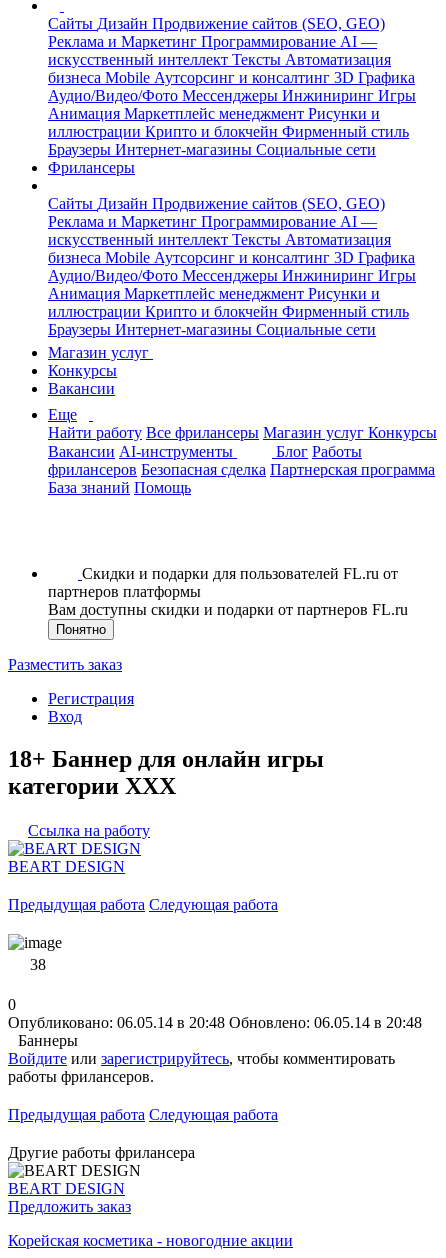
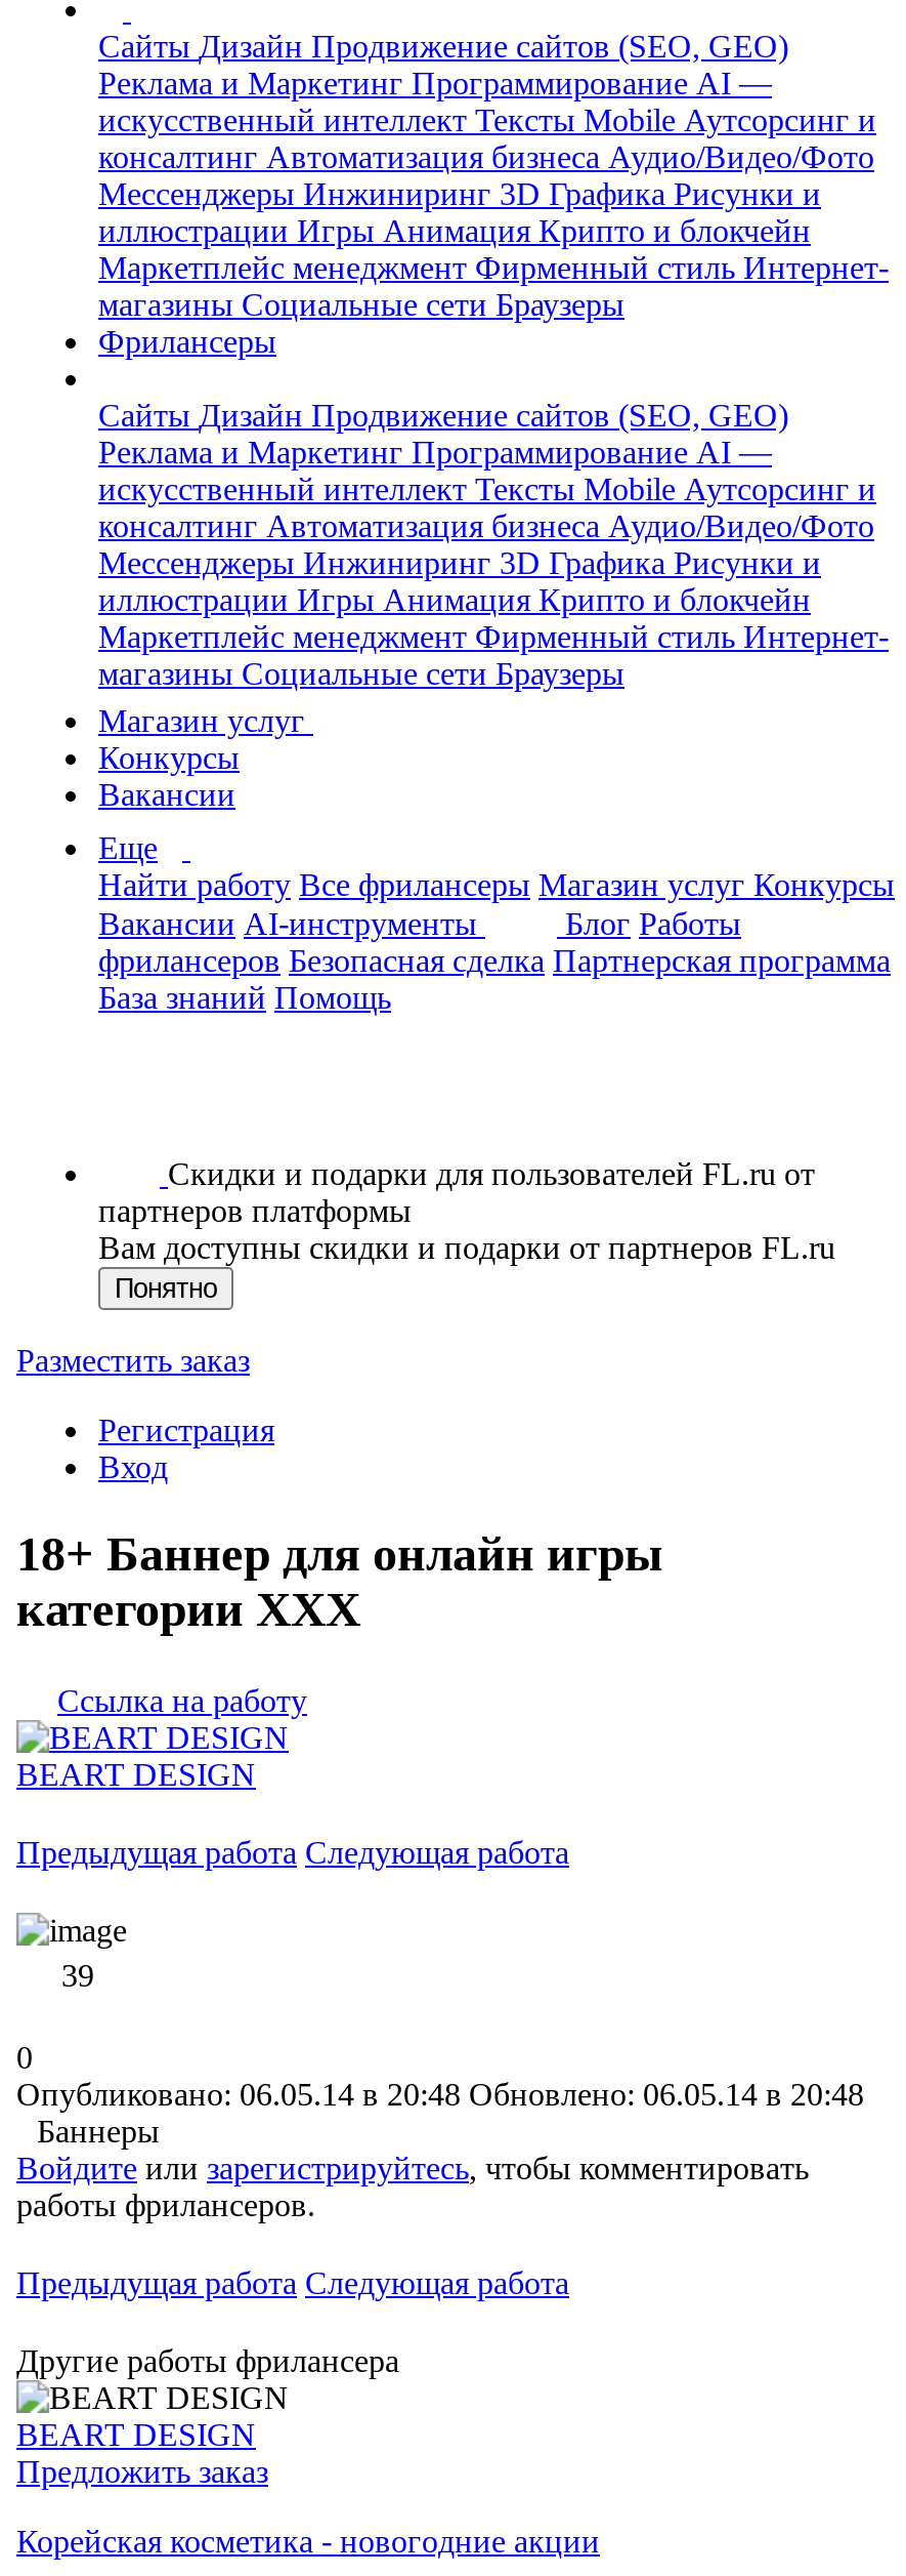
[48,51,416,158] искусственный интеллект Тексты Автоматизация | бизнеса Mobile Аутсорсинг и консалтинг 3D Графика | Аудио/Видео/Фото Мессенджеры Инжиниринг Игры | Анимация Маркетплейс менеджмент Рисунки и | иллюстрации Крипто и блокчейн Фирменный стиль | Браузеры Интернет-магазины Социальные сети -> [98,103,889,322] искусственный интеллект ТекстыMobile Аутсорсинг и | консалтинг Автоматизация бизнеса Аудио/Видео/Фото | Мессенджеры Инжиниринг 3D Графика Рисунки и | иллюстрации Игры Анимация Крипто и блокчейн | Маркетплейс менеджмент Фирменный стиль Интернет- | магазины Социальные сети Браузеры
[48,231,416,338] искусственный интеллект Тексты Автоматизация | бизнеса Mobile Аутсорсинг и консалтинг 3D Графика | Аудио/Видео/Фото Мессенджеры Инжиниринг Игры | Анимация Маркетплейс менеджмент Рисунки и | иллюстрации Крипто и блокчейн Фирменный стиль | Браузеры Интернет-магазины Социальные сети -> [98,472,889,691] искусственный интеллект ТекстыMobile Аутсорсинг и | консалтинг Автоматизация бизнеса Аудио/Видео/Фото | Мессенджеры Инжиниринг 3D Графика Рисунки и | иллюстрации Игры Анимация Крипто и блокчейн | Маркетплейс менеджмент Фирменный стиль Интернет- | магазины Социальные сети Браузеры
[26,956,46,973] 38 -> [53,1957,94,1992] 39

